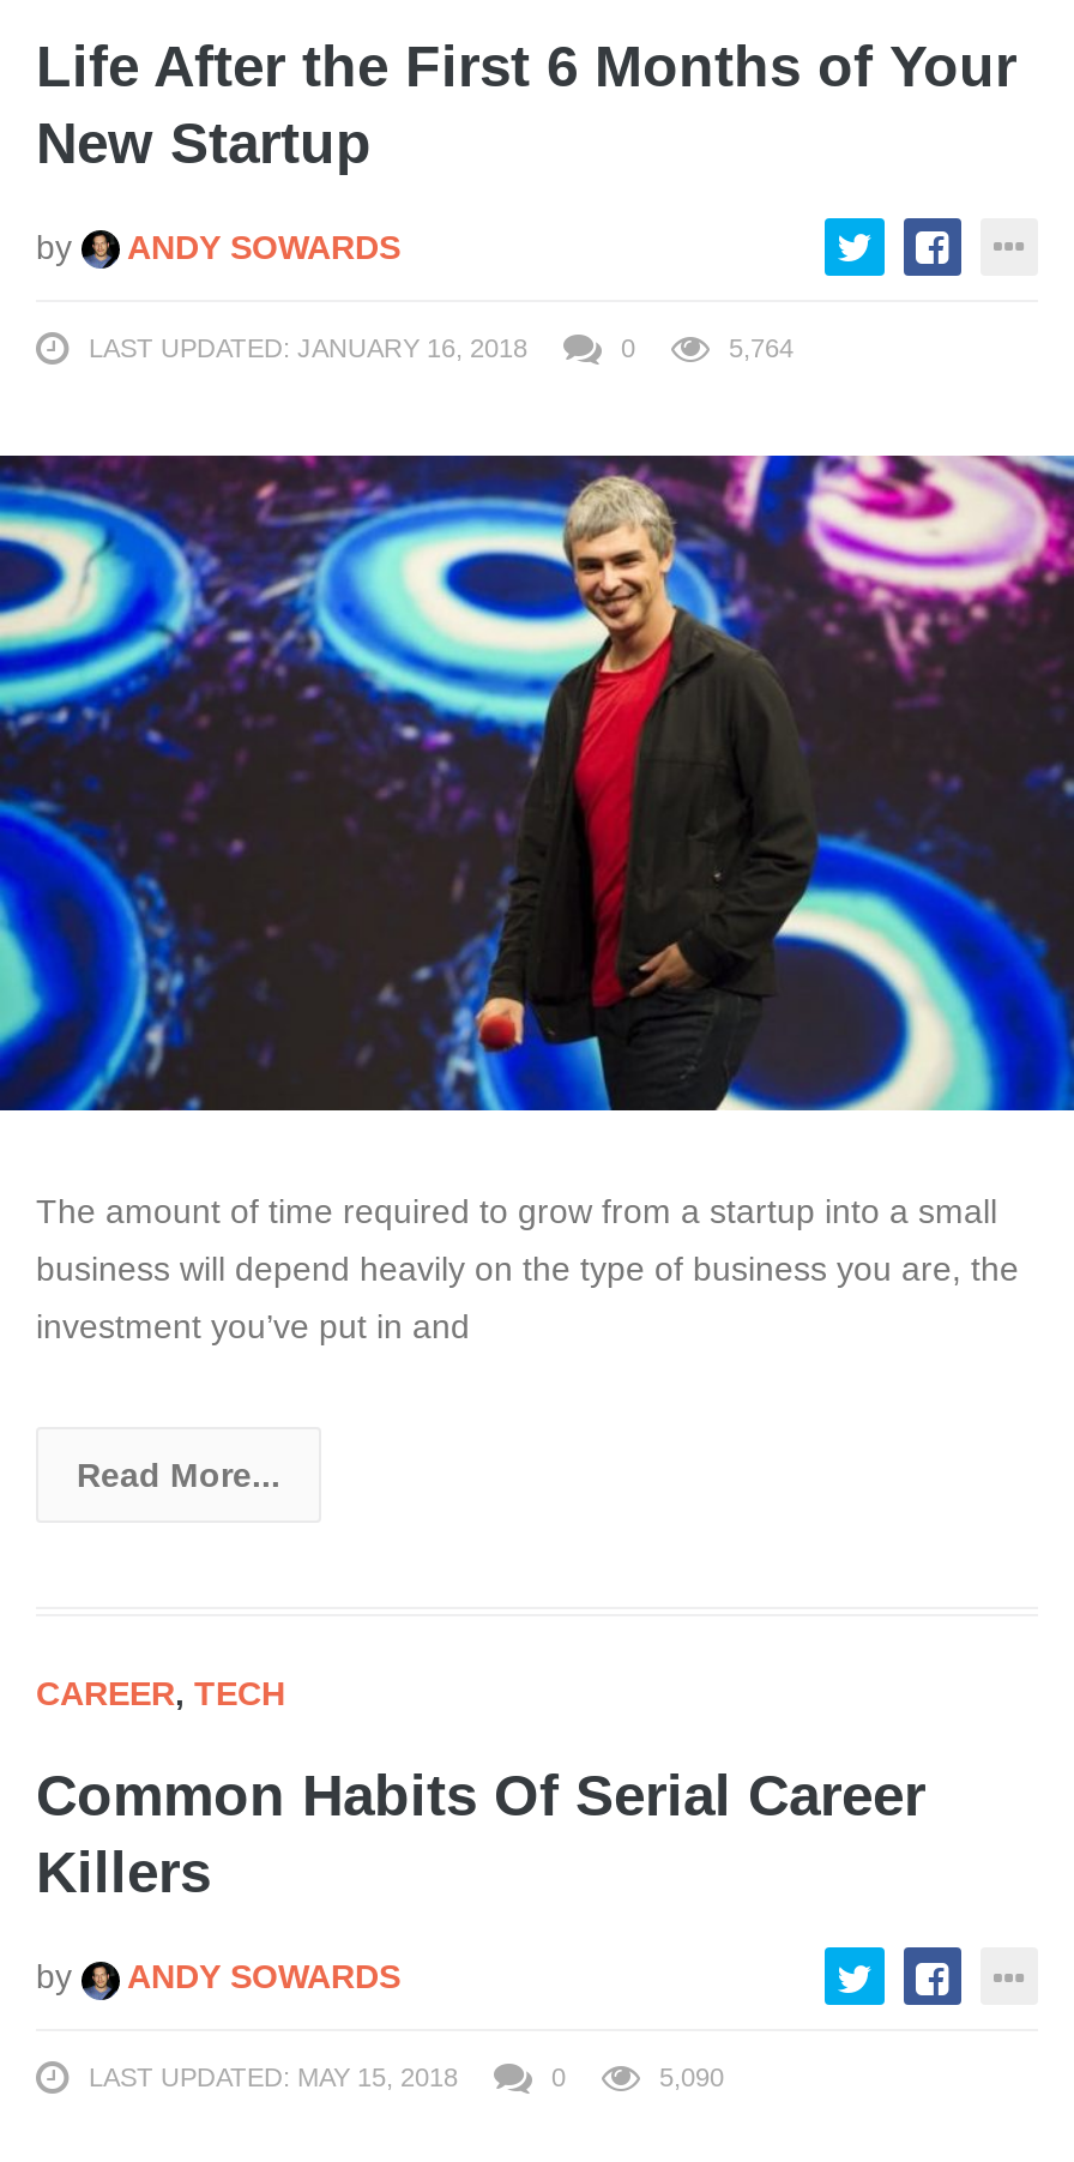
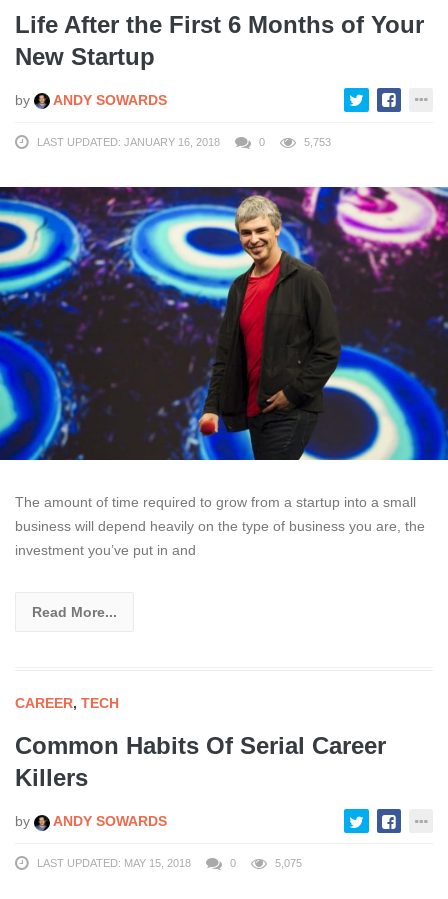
[722,332,794,361] 5,764 -> [301,135,331,147] 5,753
[652,2063,724,2092] 5,090 -> [272,857,302,869] 5,075

